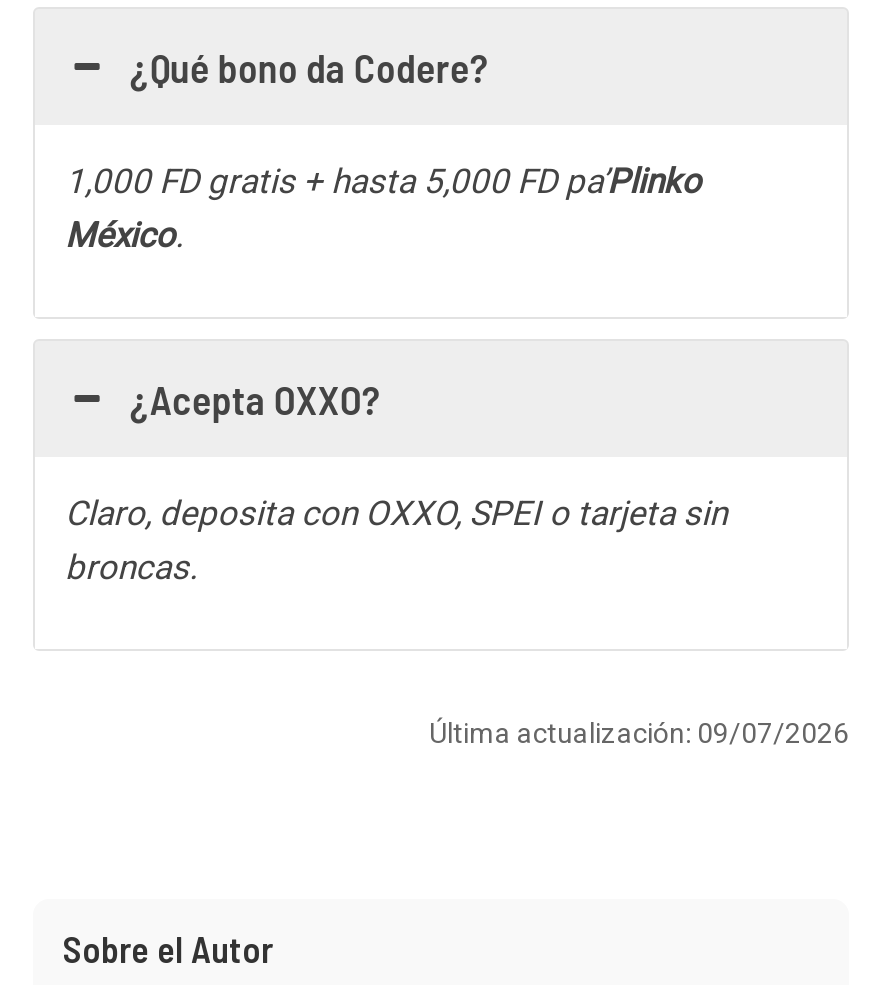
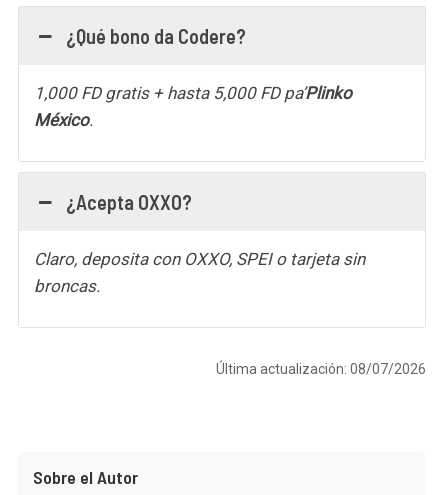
[429,716,849,748] Última actualización: 09/07/2026 -> [216,360,426,376] Última actualización: 08/07/2026

